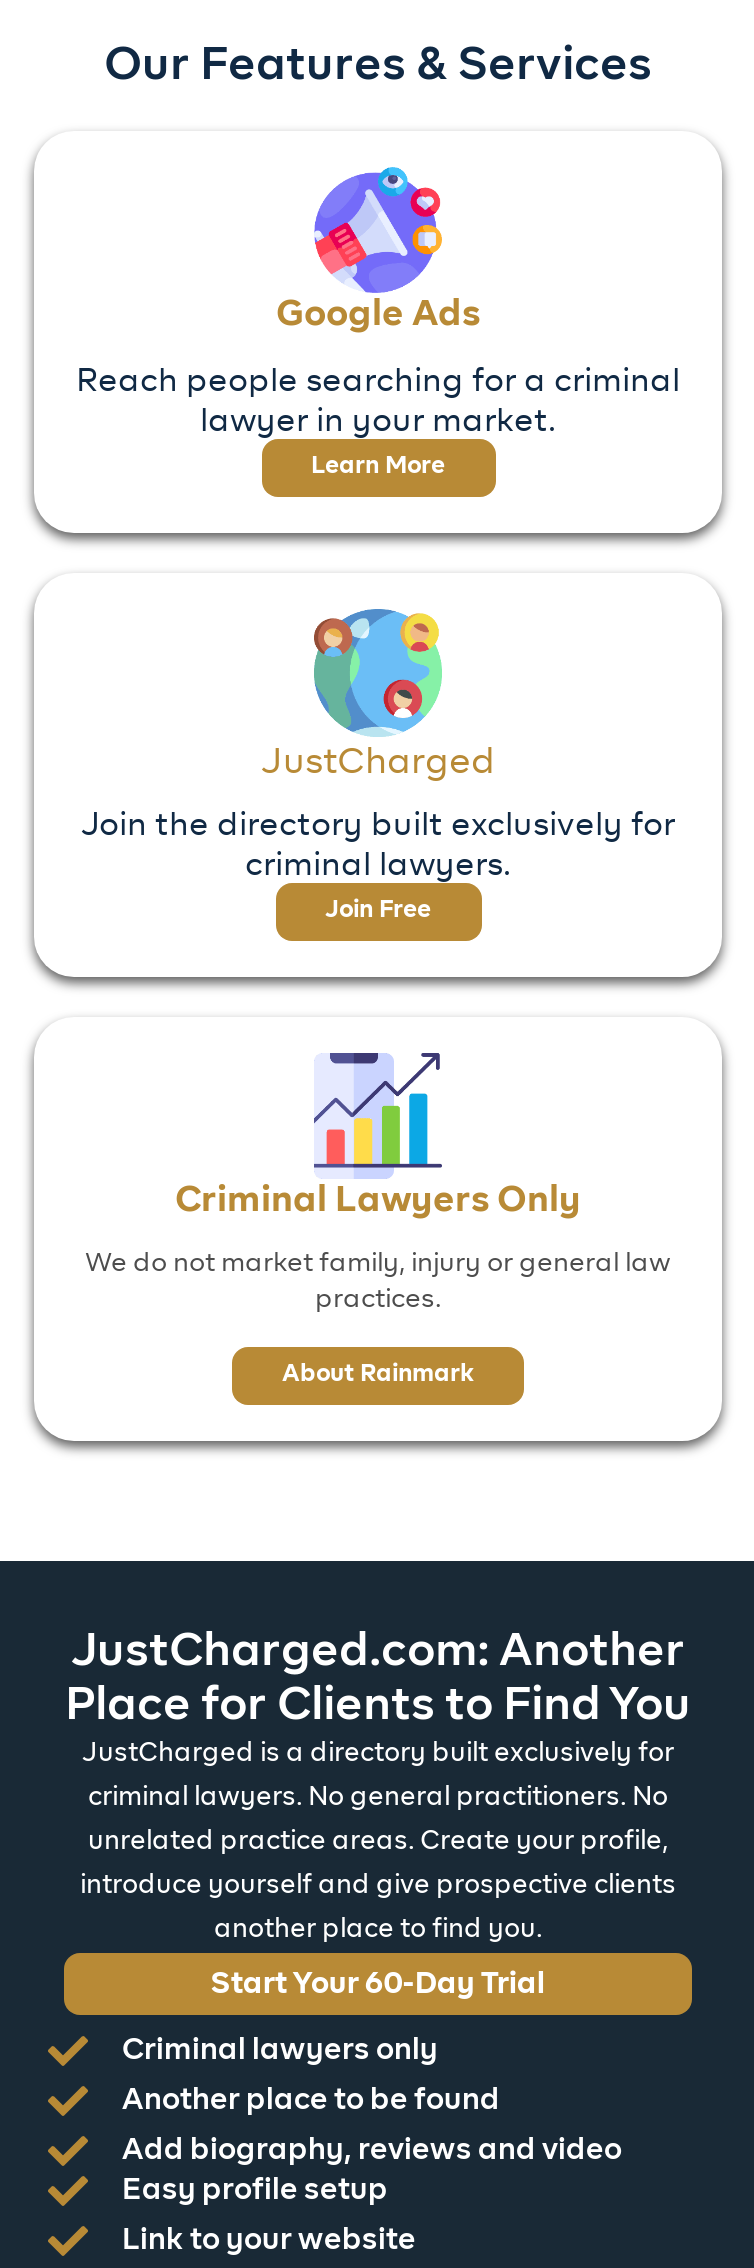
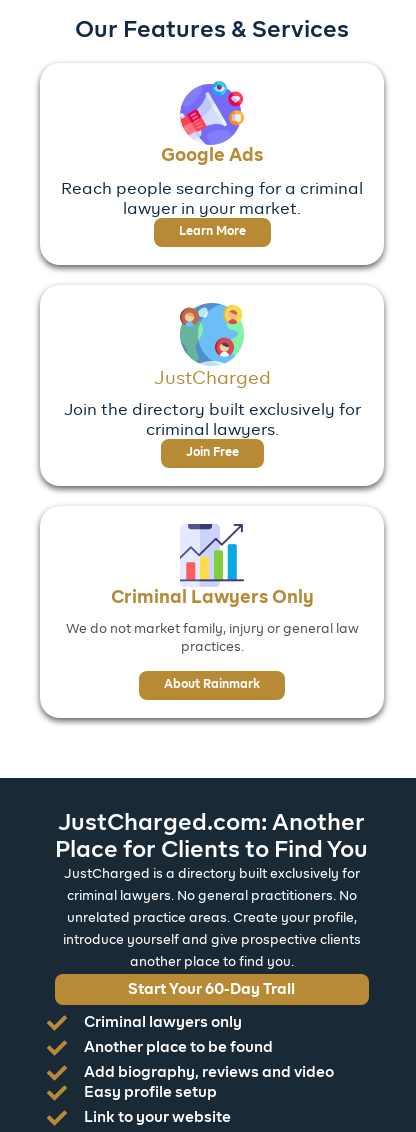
[211,1969,545,1999] Start Your 60-Day Trial -> [128,982,295,997] Start Your 60-Day Trail

